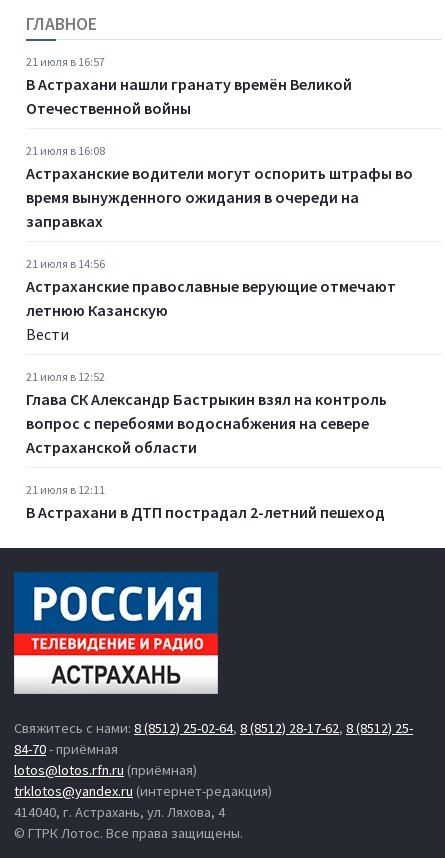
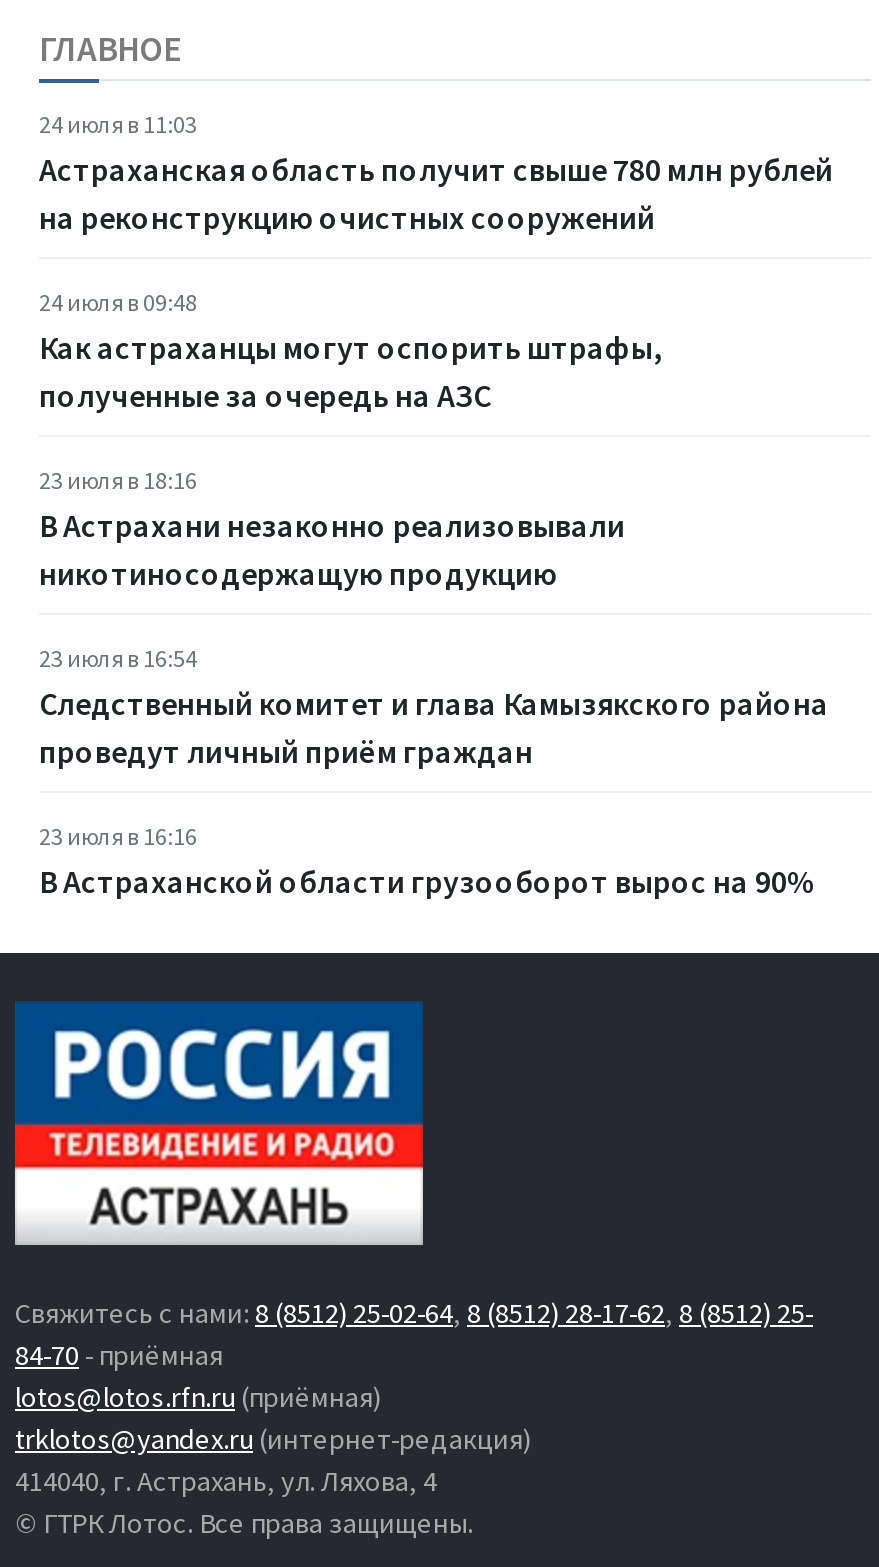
[26,54,352,118] 21 июля в 16:57 | В Астрахани нашли гранату времён Великой | Отечественной войны -> [39,110,833,238] 24 июля в 11:03 | Астраханская область получит свыше 780 млн рублей | на реконструкцию очистных сооружений
[26,143,413,231] 21 июля в 16:08 | Астраханские водители могут оспорить штрафы во | время вынужденного ожидания в очереди на | заправках -> [39,288,663,416] 24 июля в 09:48 | Как астраханцы могут оспорить штрафы, | полученные за очередь на АЗС
[26,256,396,344] 21 июля в 14:56 | Астраханские православные верующие отмечают | летнюю Казанскую | Вести -> [39,466,625,594] 23 июля в 18:16 | В Астрахани незаконно реализовывали | никотиносодержащую продукцию
[26,369,387,457] 21 июля в 12:52 | Глава СК Александр Бастрыкин взял на контроль | вопрос с перебоями водоснабжения на севере | Астраханской области -> [39,644,829,772] 23 июля в 16:54 | Следственный комитет и глава Камызякского района | проведут личный приём граждан
[26,482,385,522] 21 июля в 12:11 | В Астрахани в ДТП пострадал 2-летний пешеход -> [39,822,815,902] 23 июля в 16:16 | В Астраханской области грузооборот вырос на 90%

